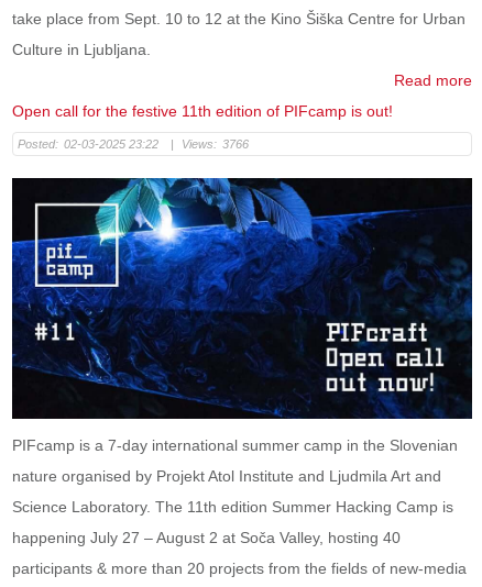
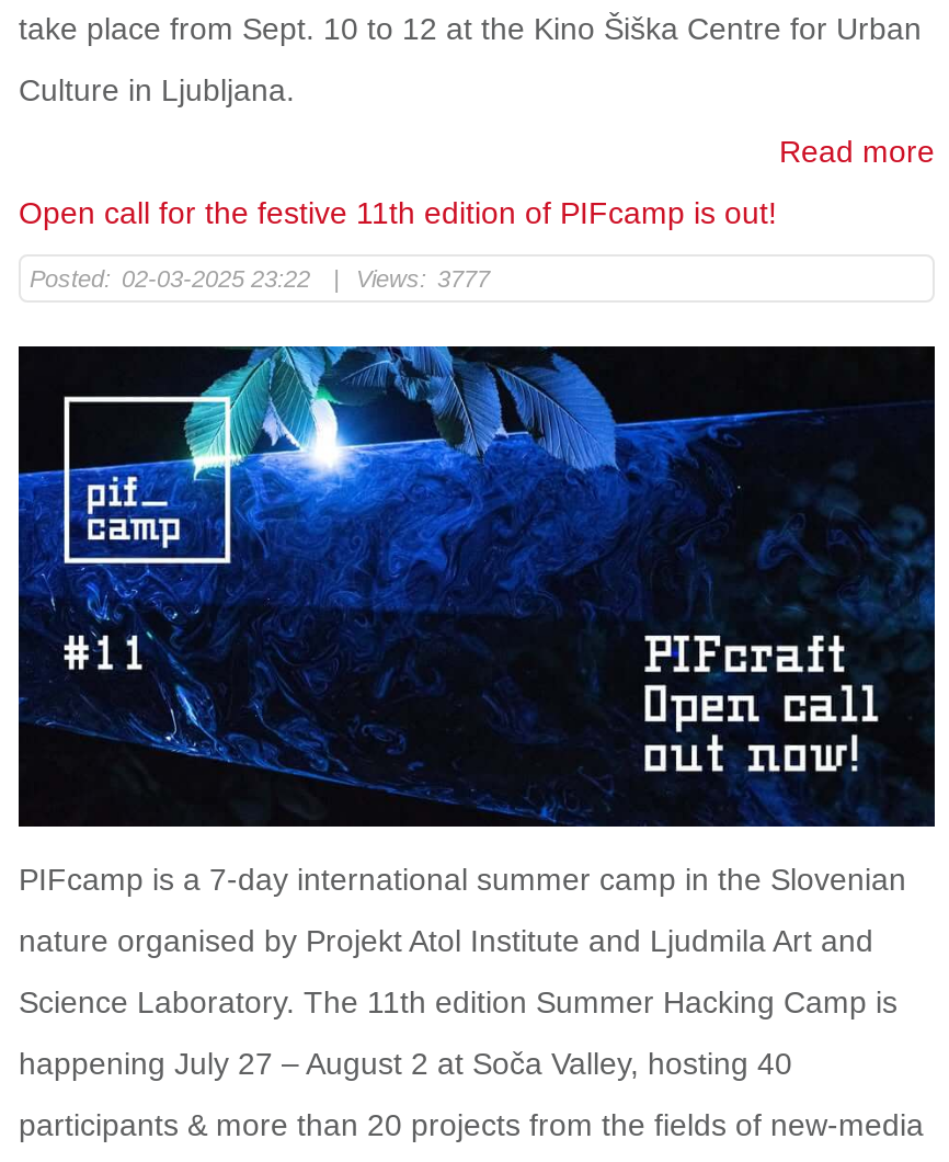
[182,138,249,151] Views: 3766 -> [356,266,490,293] Views: 3777

